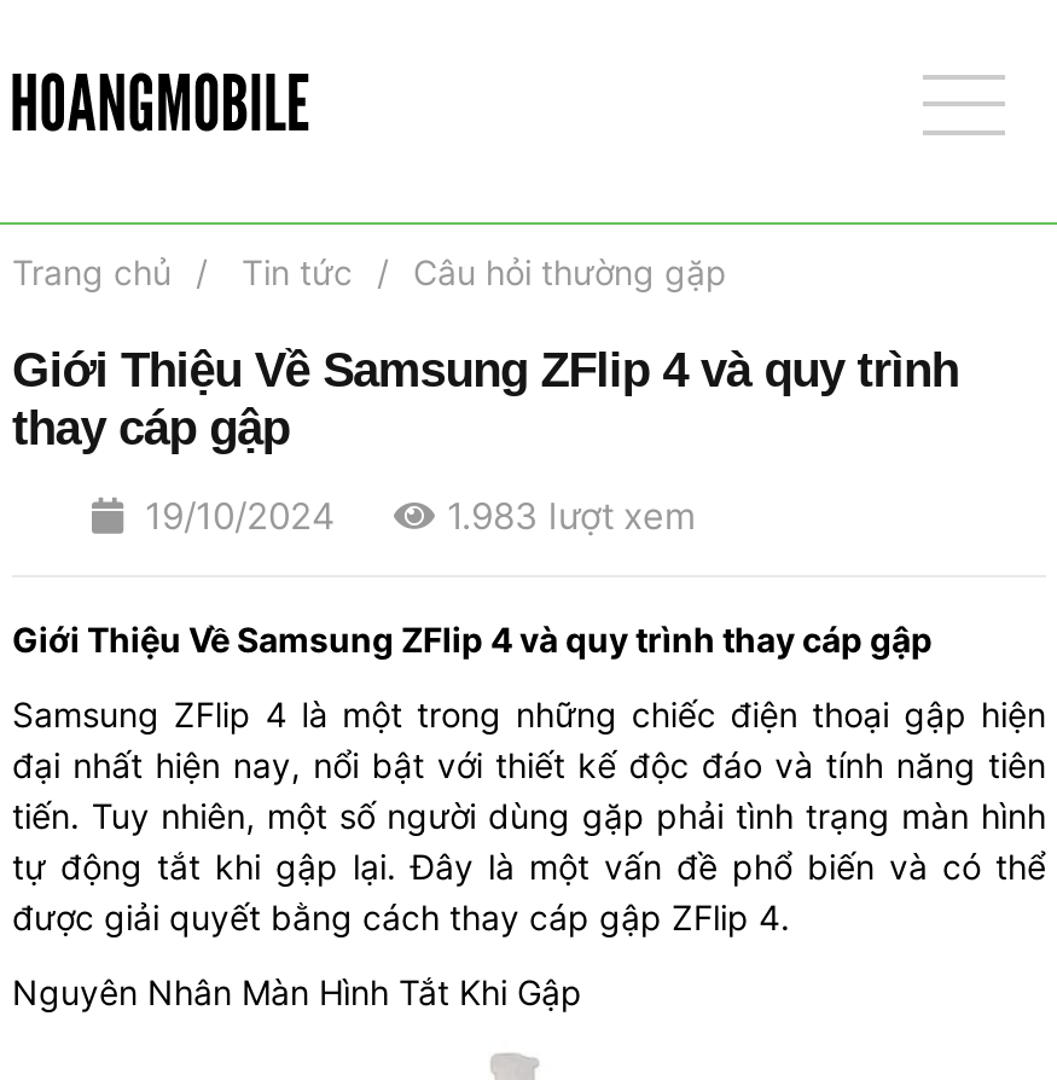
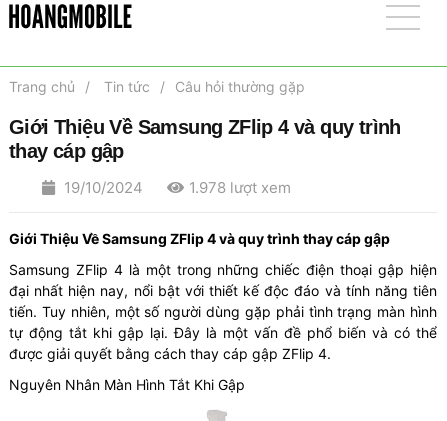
[447,493,696,539] 1.983 lượt xem -> [189,178,291,197] 1.978 lượt xem

